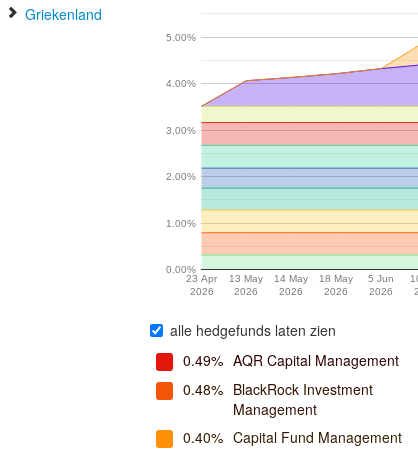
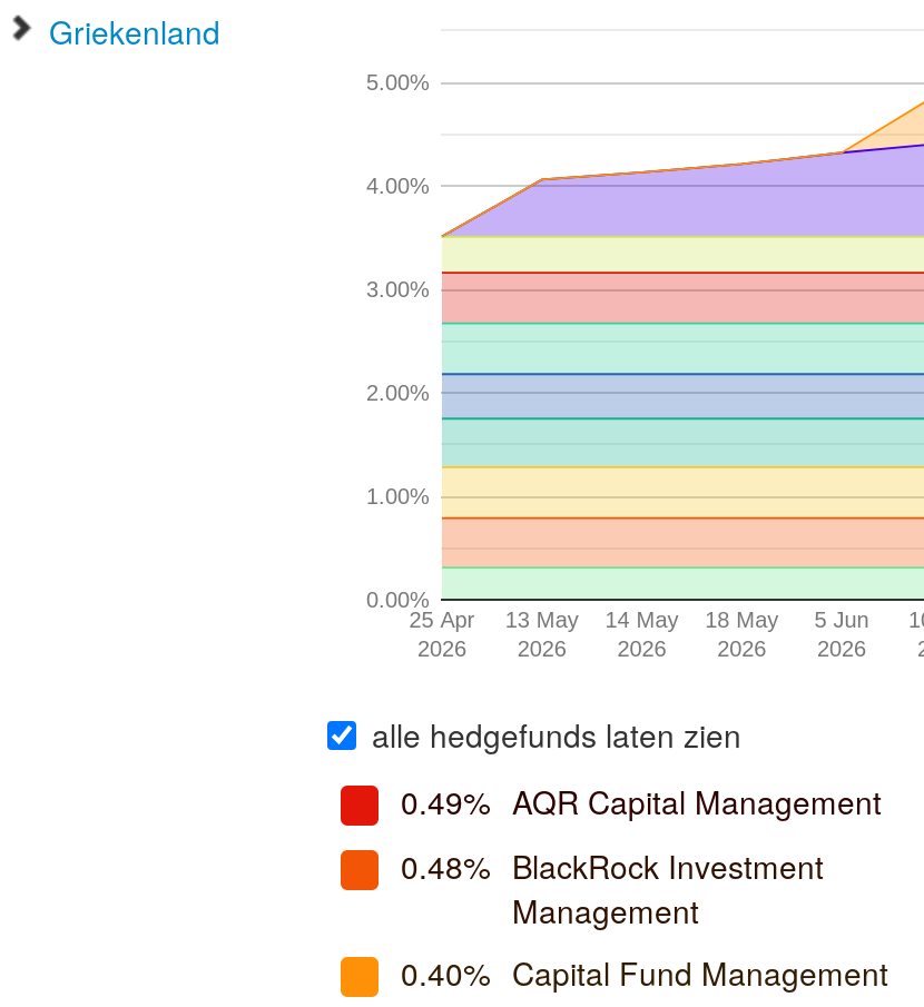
[186,273,218,284] 23 Apr -> [410,608,476,632] 25 Apr

